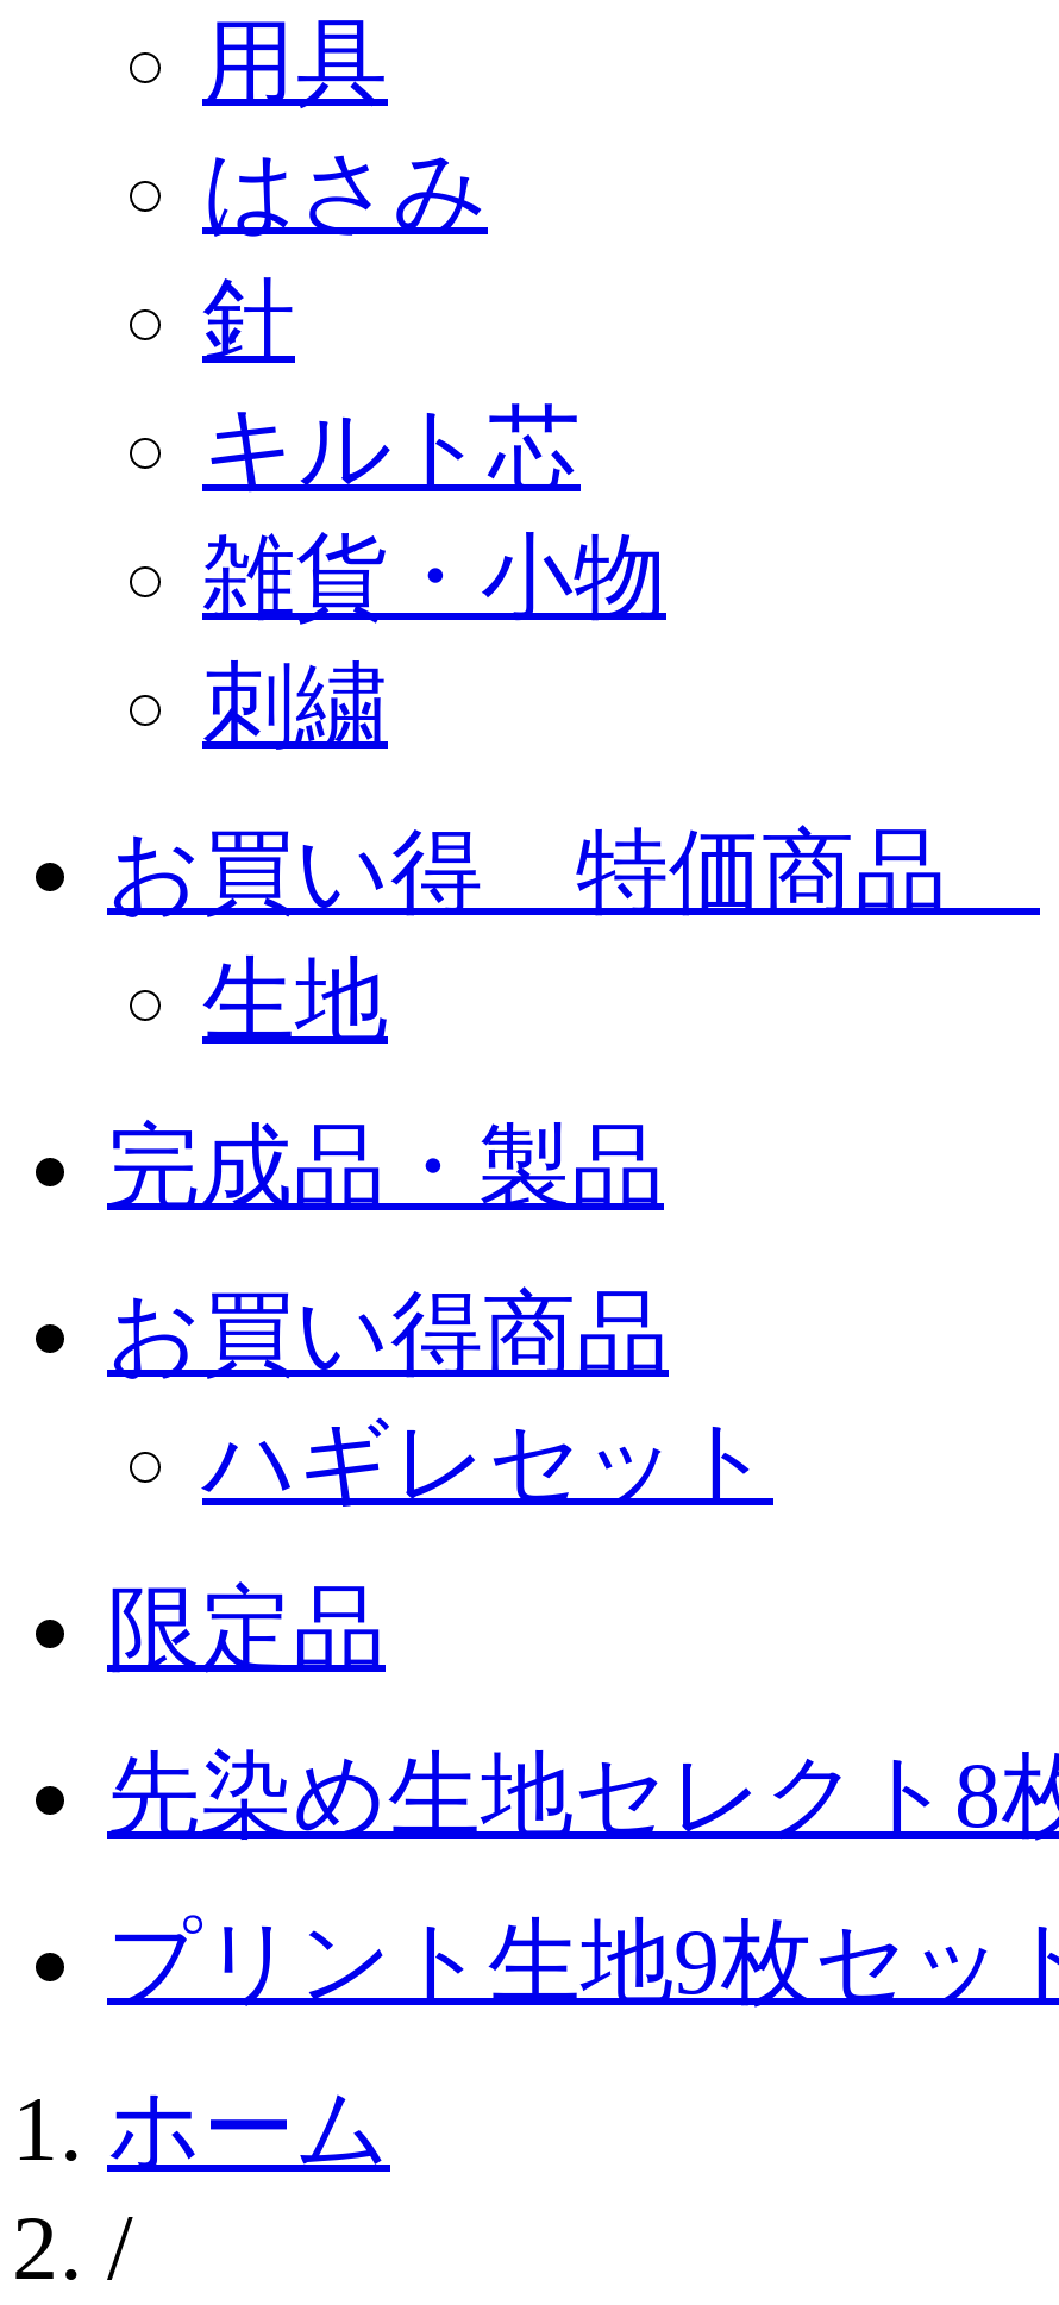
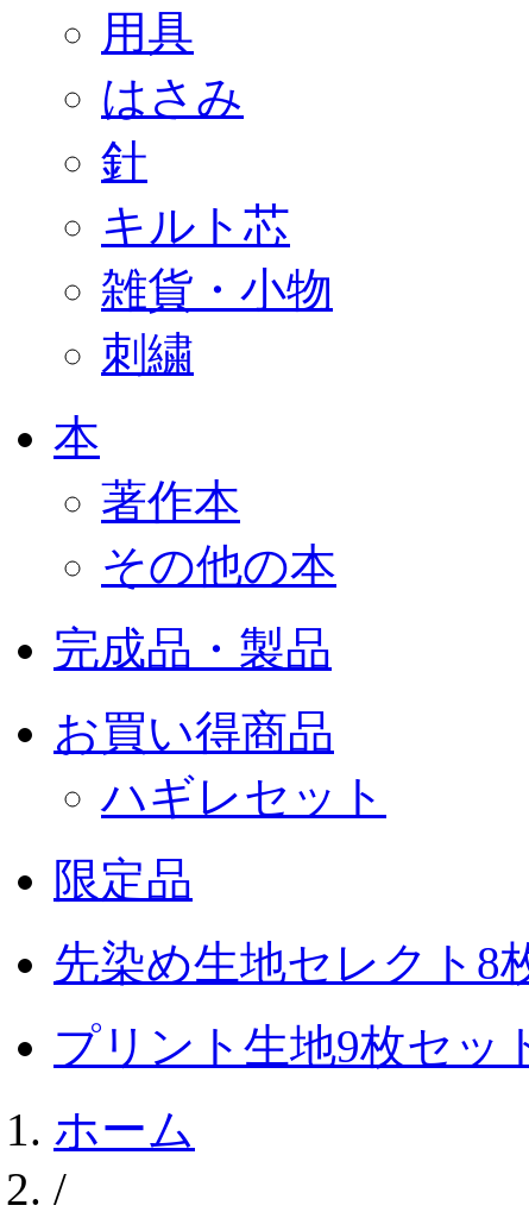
[107,820,1040,1051] お買い得 特価商品 | 生地 -> [53,411,336,591] 本 | 著作本 | その他の本

